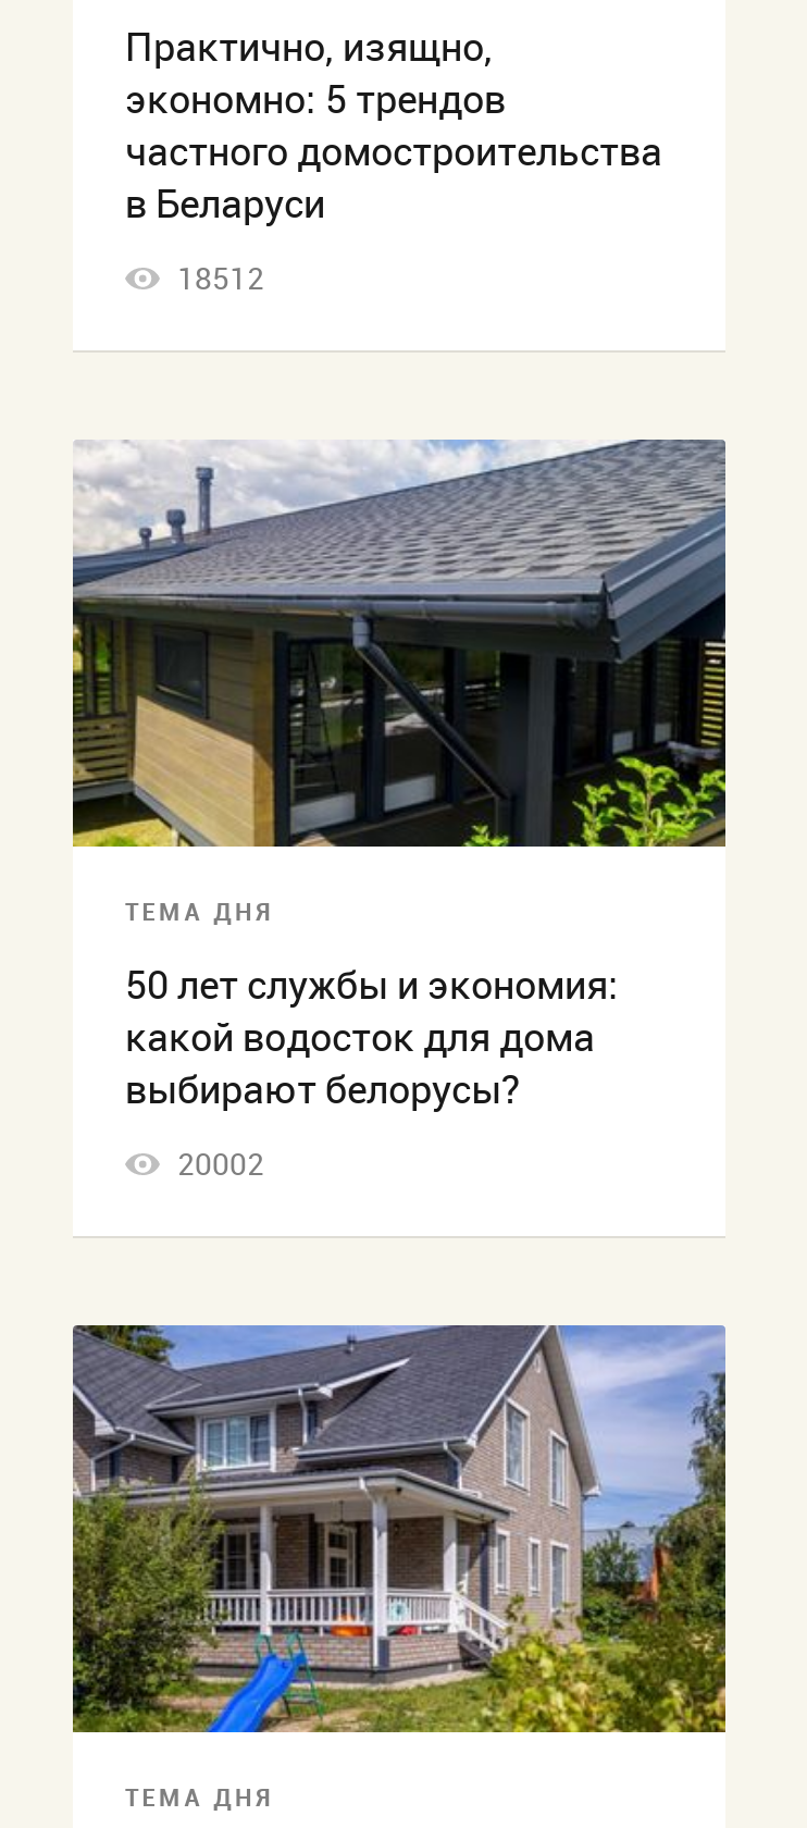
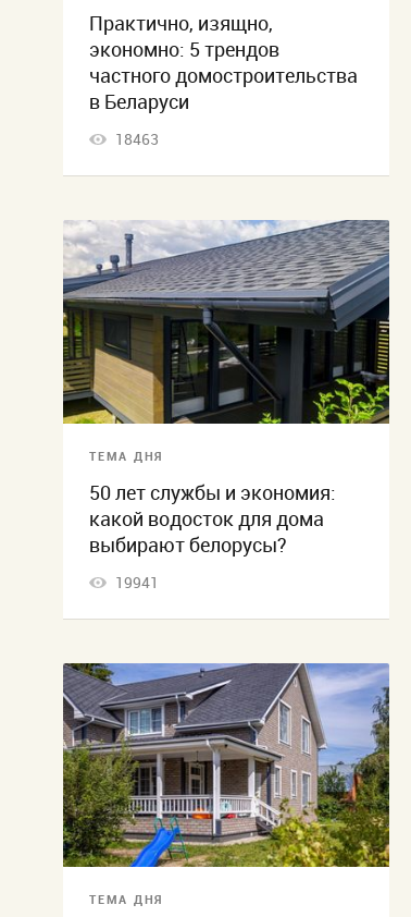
[177,261,264,296] 18512 -> [115,131,159,148] 18463
[177,1147,264,1182] 20002 -> [115,574,159,591] 19941

